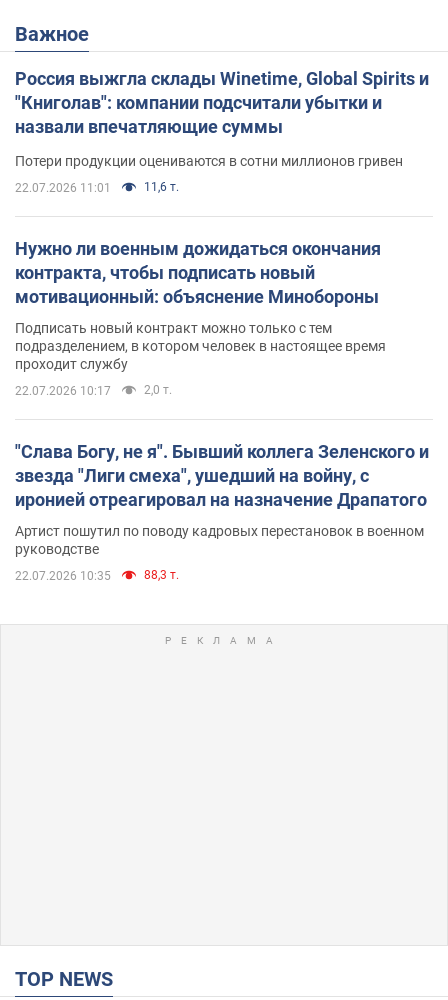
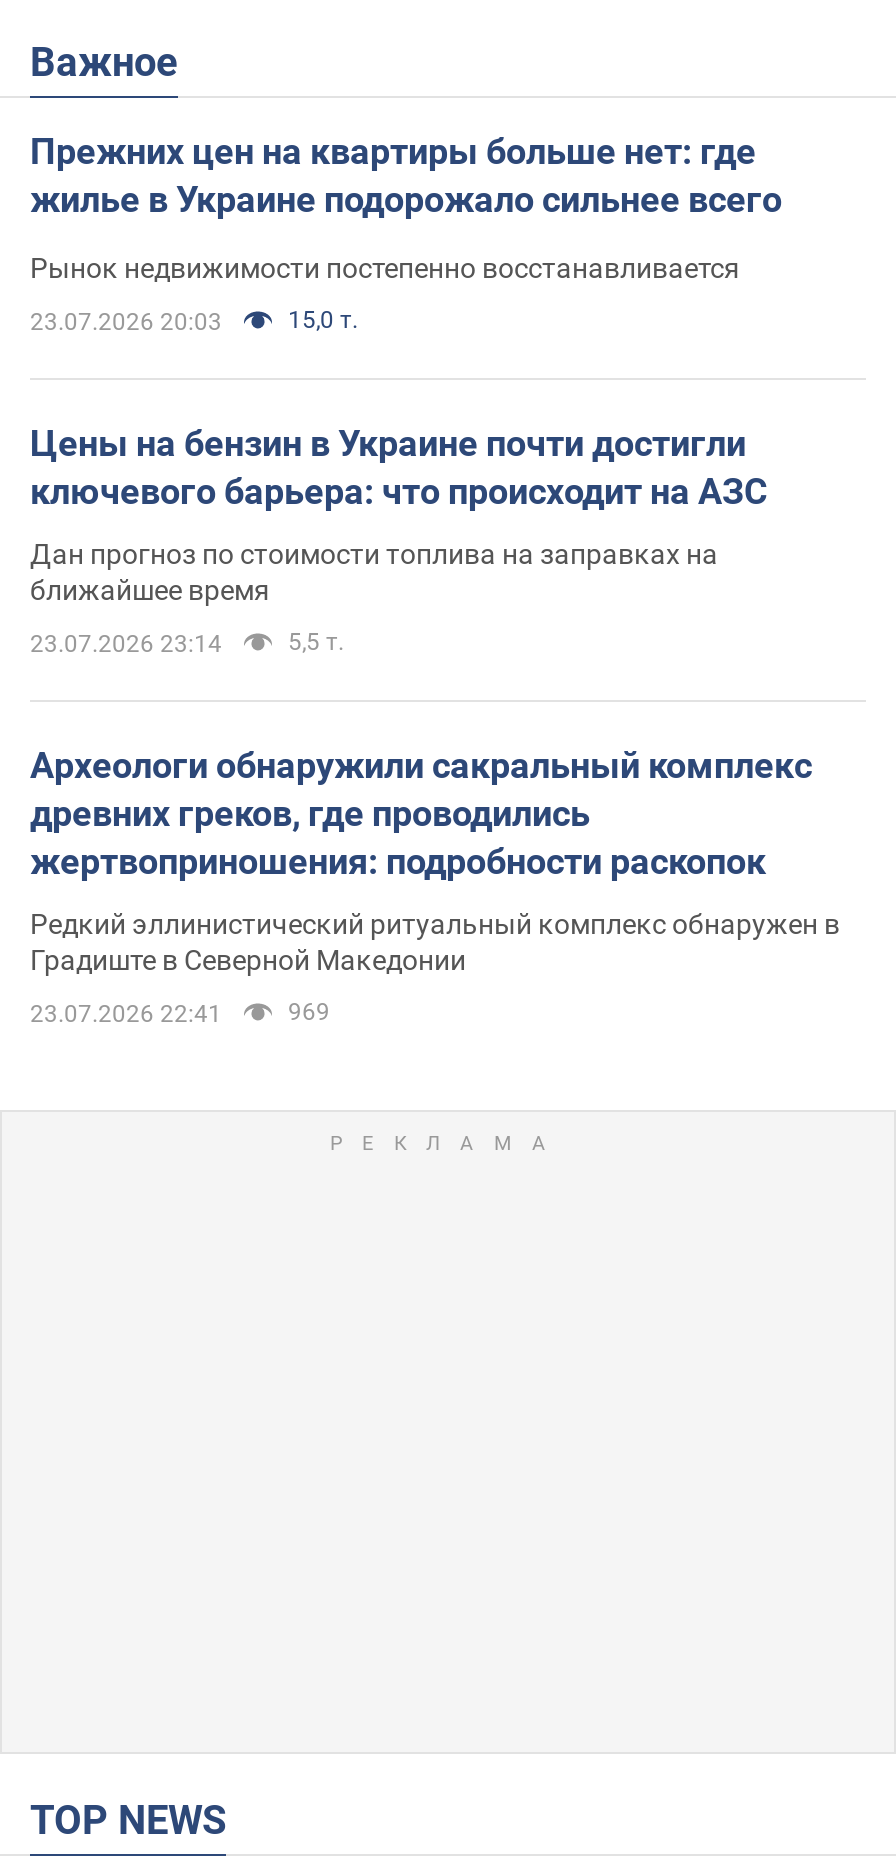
[15,68,429,137] Россия выжгла склады Winetime, Global Spirits и | "Книголав": компании подсчитали убытки и | назвали впечатляющие суммы -> [30,129,782,219] Прежних цен на квартиры больше нет: где | жилье в Украине подорожало сильнее всего
[15,153,403,169] Потери продукции оцениваются в сотни миллионов гривен -> [30,251,740,283] Рынок недвижимости постепенно восстанавливается
[15,180,179,195] 22.07.2026 11:01 | 11,6 т. -> [30,305,358,335] 23.07.2026 20:03 | 15,0 т.
[15,238,381,307] Нужно ли военным дожидаться окончания | контракта, чтобы подписать новый | мотивационный: объяснение Минобороны -> [30,421,768,511] Цены на бензин в Украине почти достигли | ключевого барьера: что происходит на АЗС
[15,320,386,372] Подписать новый контракт можно только с тем | подразделением, в котором человек в настоящее время | проходит службу -> [30,537,718,605] Дан прогноз по стоимости топлива на заправках на | ближайшее время
[15,383,172,398] 22.07.2026 10:17 | 2,0 т. -> [30,627,344,657] 23.07.2026 23:14 | 5,5 т.
[15,441,429,510] "Слава Богу, не я". Бывший коллега Зеленского и | звезда "Лиги смеха", ушедший на войну, с | иронией отреагировал на назначение Драпатого -> [30,743,812,881] Археологи обнаружили сакральный комплекс | древних греков, где проводились | жертвоприношения: подробности раскопок
[15,523,424,557] Артист пошутил по поводу кадровых перестановок в военном | руководстве -> [30,907,840,975] Редкий эллинистический ритуальный комплекс обнаружен в | Градиште в Северной Македонии
[15,568,179,583] 22.07.2026 10:35 | 88,3 т. -> [30,997,330,1027] 23.07.2026 22:41 | 969

